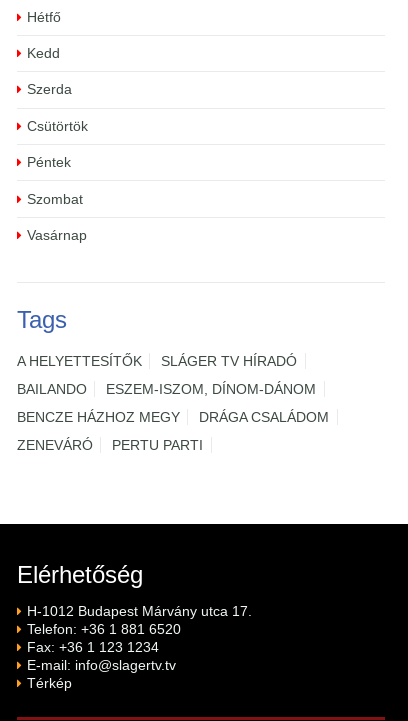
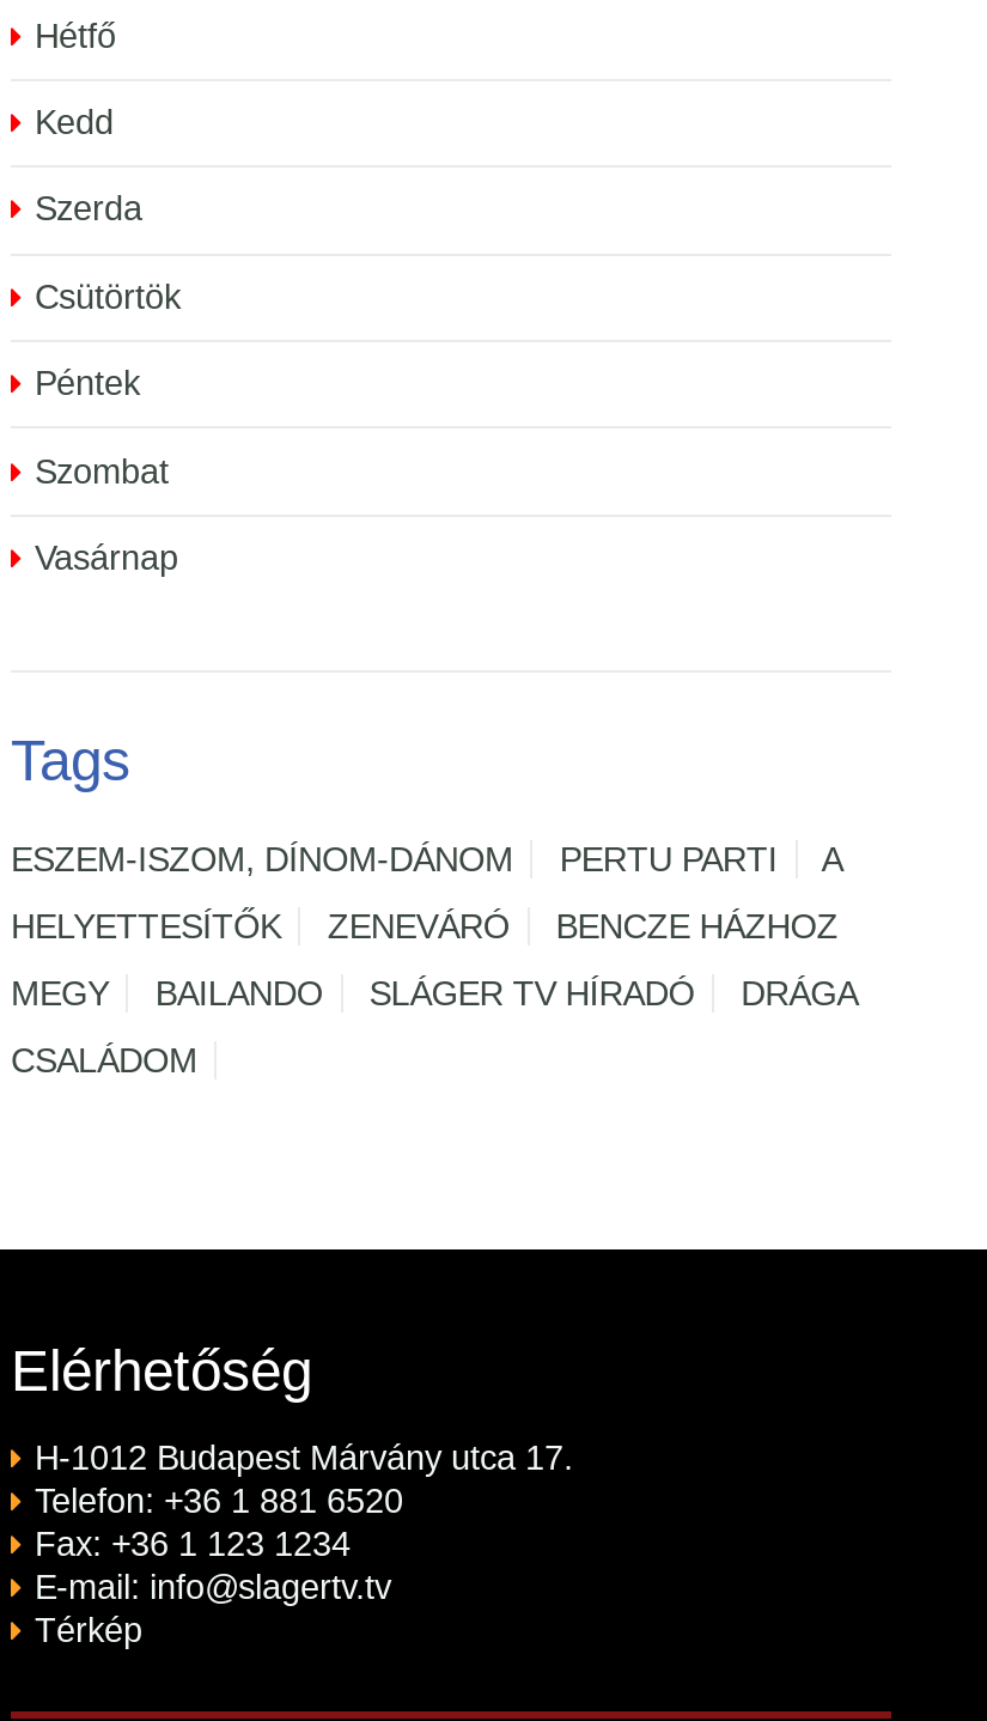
[17,353,142,369] A HELYETTESÍTŐK -> [11,840,843,1012] A | HELYETTESÍTŐK | BENCZE HÁZHOZ | MEGY
moved [161,353,297,369] -> [369,974,695,1012]: SLÁGER TV HÍRADÓ
moved [17,381,316,397] -> [11,840,513,1012]: BAILANDO | ESZEM-ISZOM, DÍNOM-DÁNOM
[17,409,329,425] BENCZE HÁZHOZ MEGY | DRÁGA CSALÁDOM -> [11,974,858,1080] DRÁGA | CSALÁDOM
moved [17,437,203,453] -> [328,840,777,945]: ZENEVÁRÓ | PERTU PARTI

